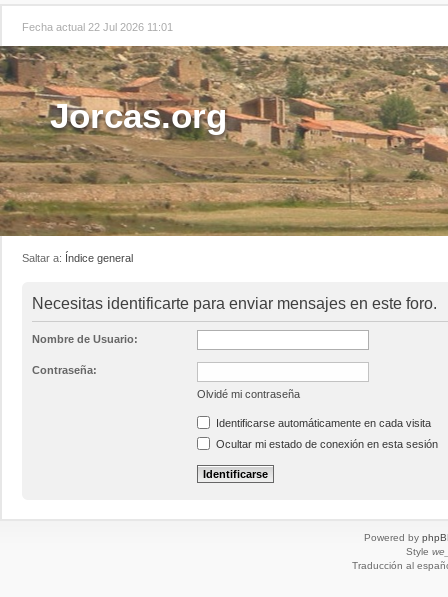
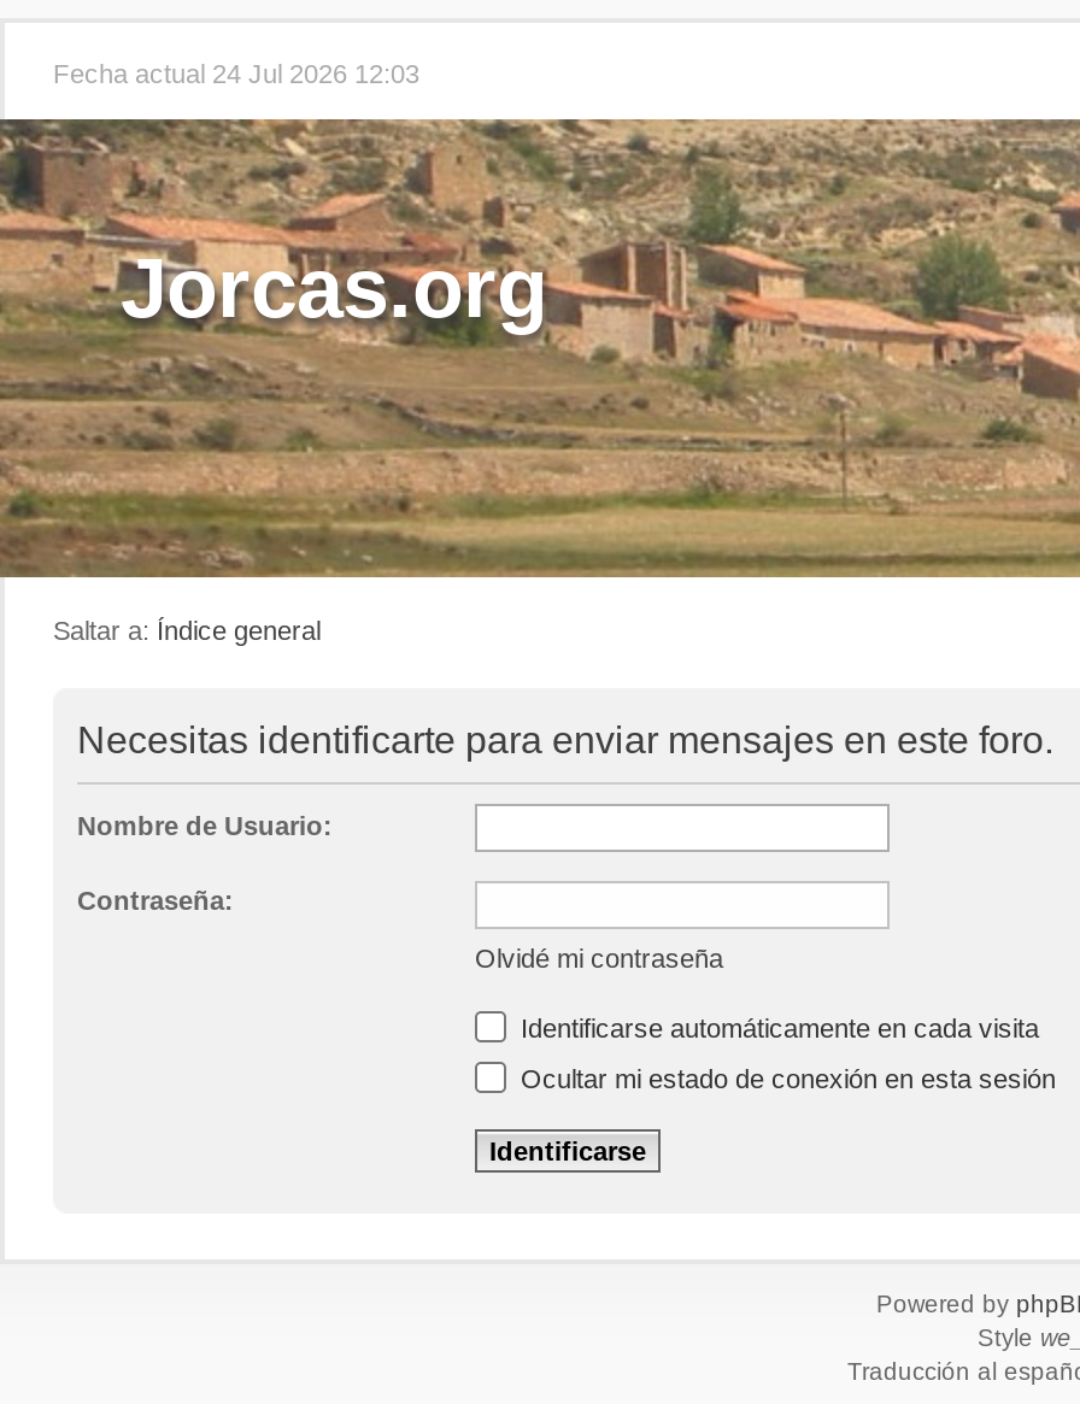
[22,21,173,33] Fecha actual 22 Jul 2026 11:01 -> [53,59,419,88] Fecha actual 24 Jul 2026 12:03

